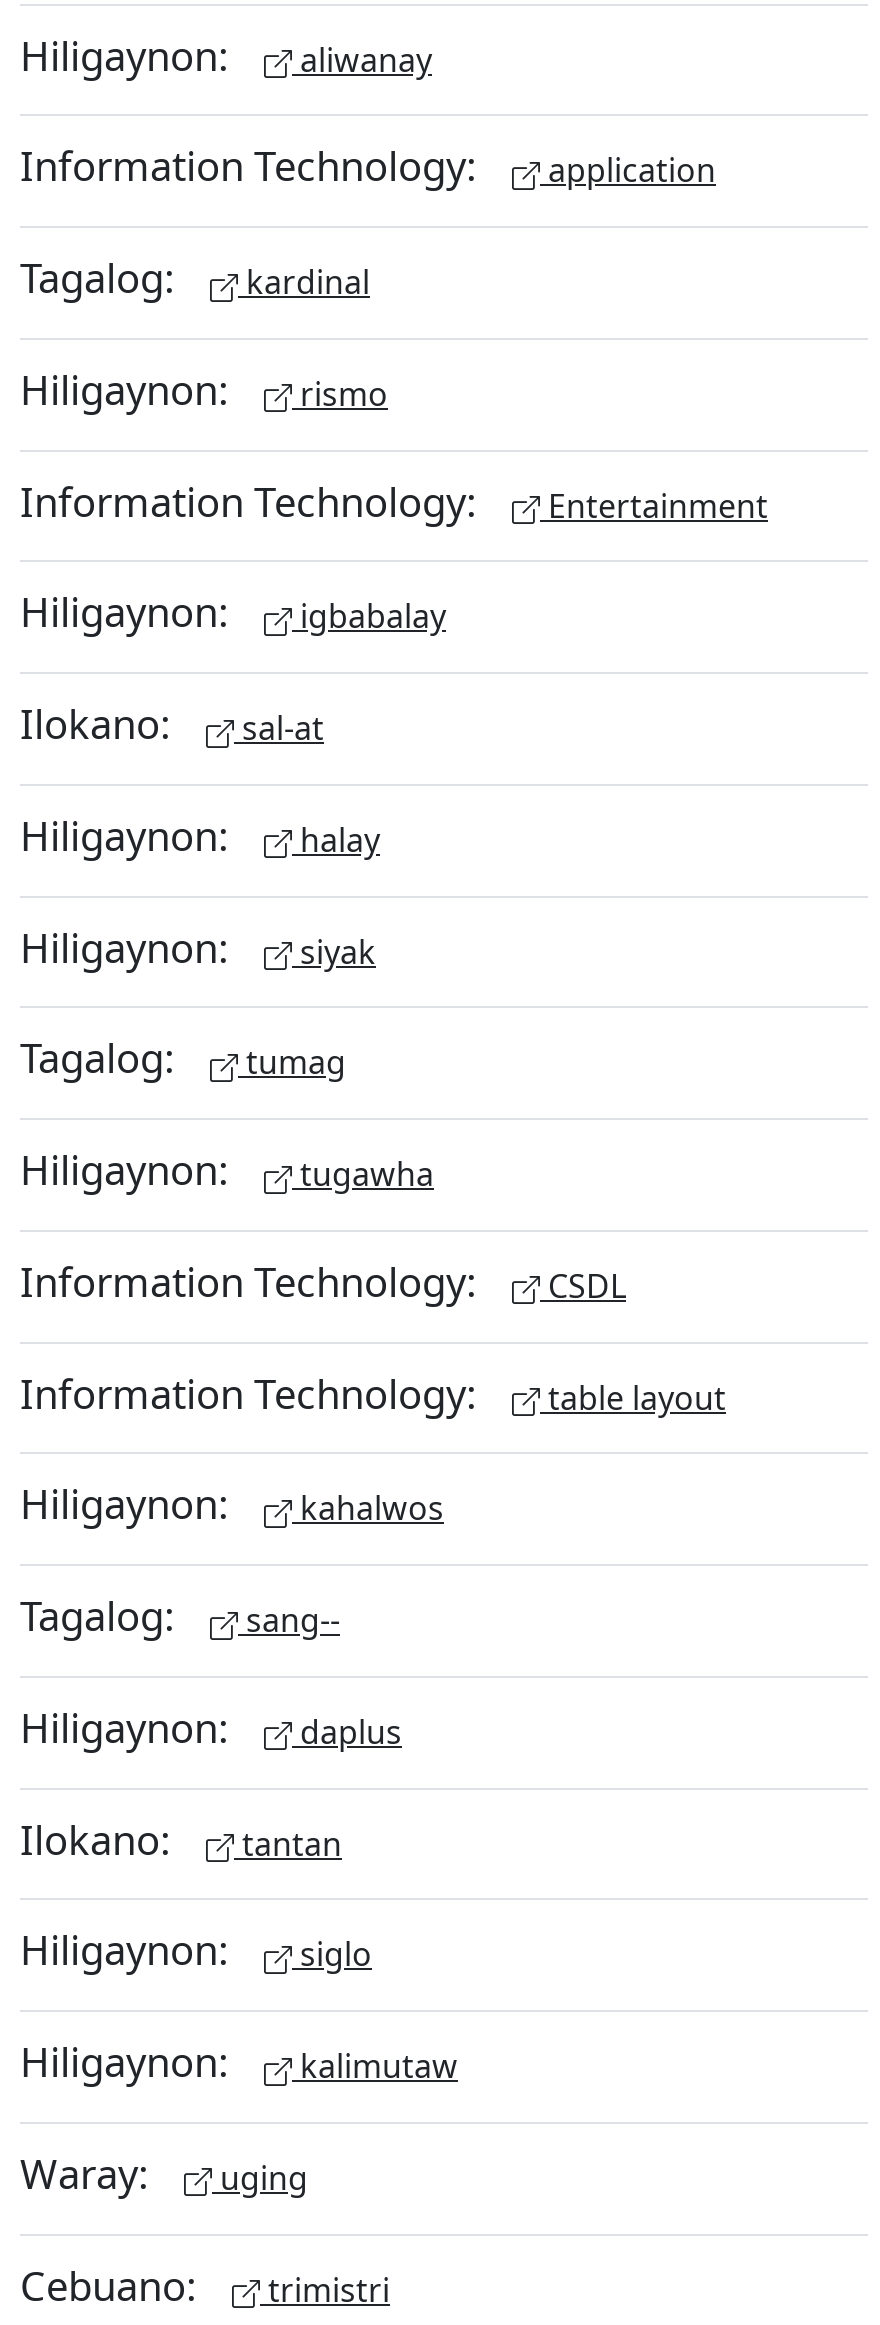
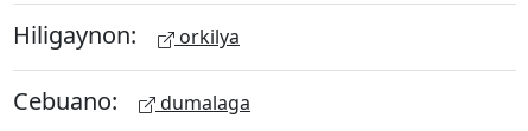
[20,37,768,2201] aliwanay | Information Technology: | application | Tagalog: | kardinal | Hiligaynon: | rismo | Information Technology: | Entertainment | Hiligaynon: | igbabalay | Ilokano: | sal-at | Hiligaynon: | halay | Hiligaynon: | siyak | Tagalog: | tumag | Hiligaynon: | tugawha | Information Technology: | CSDL | Information Technology: | table layout | Hiligaynon: | kahalwos | Tagalog: | sang-- | Hiligaynon: | daplus | Ilokano: | tantan | Hiligaynon: | siglo | Hiligaynon: | kalimutaw | Waray: | uging -> [174,24,240,50] orkilya
[260,2267,390,2311] trimistri -> [155,89,250,115] dumalaga

